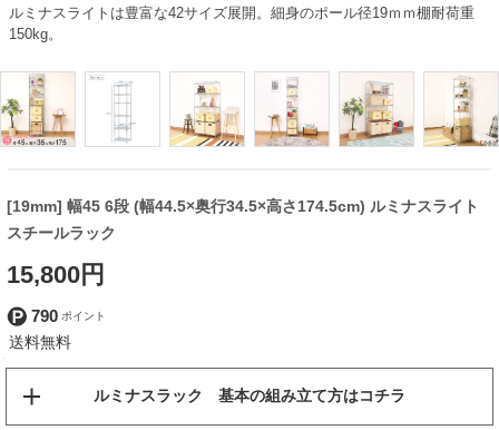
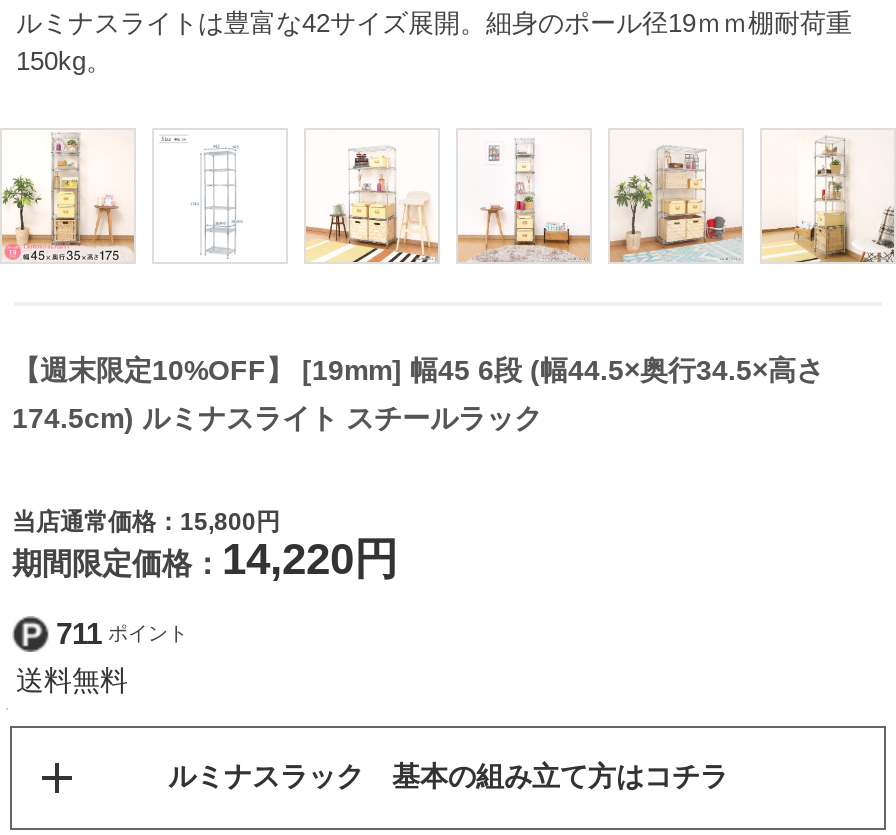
[7,197,479,215] [19mm] 幅45 6段 (幅44.5×奥行34.5×高さ174.5cm) ルミナスライト -> [12,353,824,385] 【週末限定10%OFF】 [19mm] 幅45 6段 (幅44.5×奥行34.5×高さ
[7,224,116,241] スチールラック -> [12,401,542,433] 174.5cm) ルミナスライト スチールラック
[7,260,105,288] 15,800円 -> [12,507,398,583] 当店通常価格：15,800円 | 期間限定価格：14,220円
[31,306,58,325] 790 -> [56,615,102,649] 711

